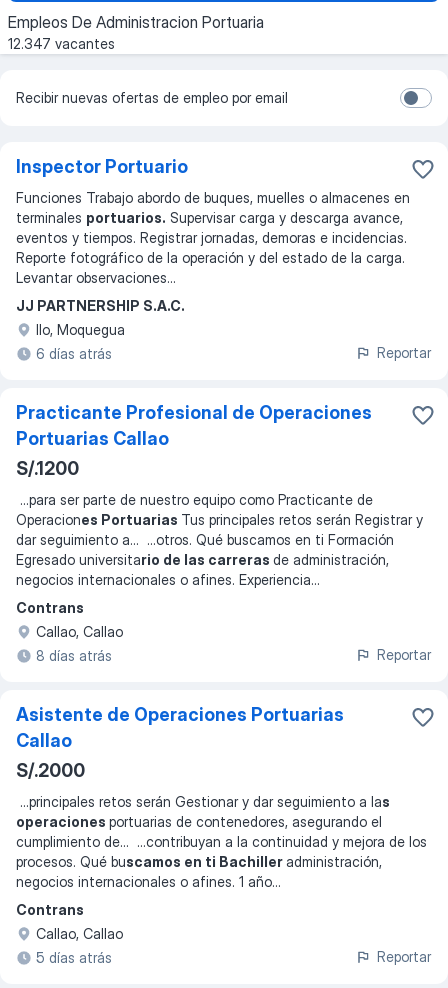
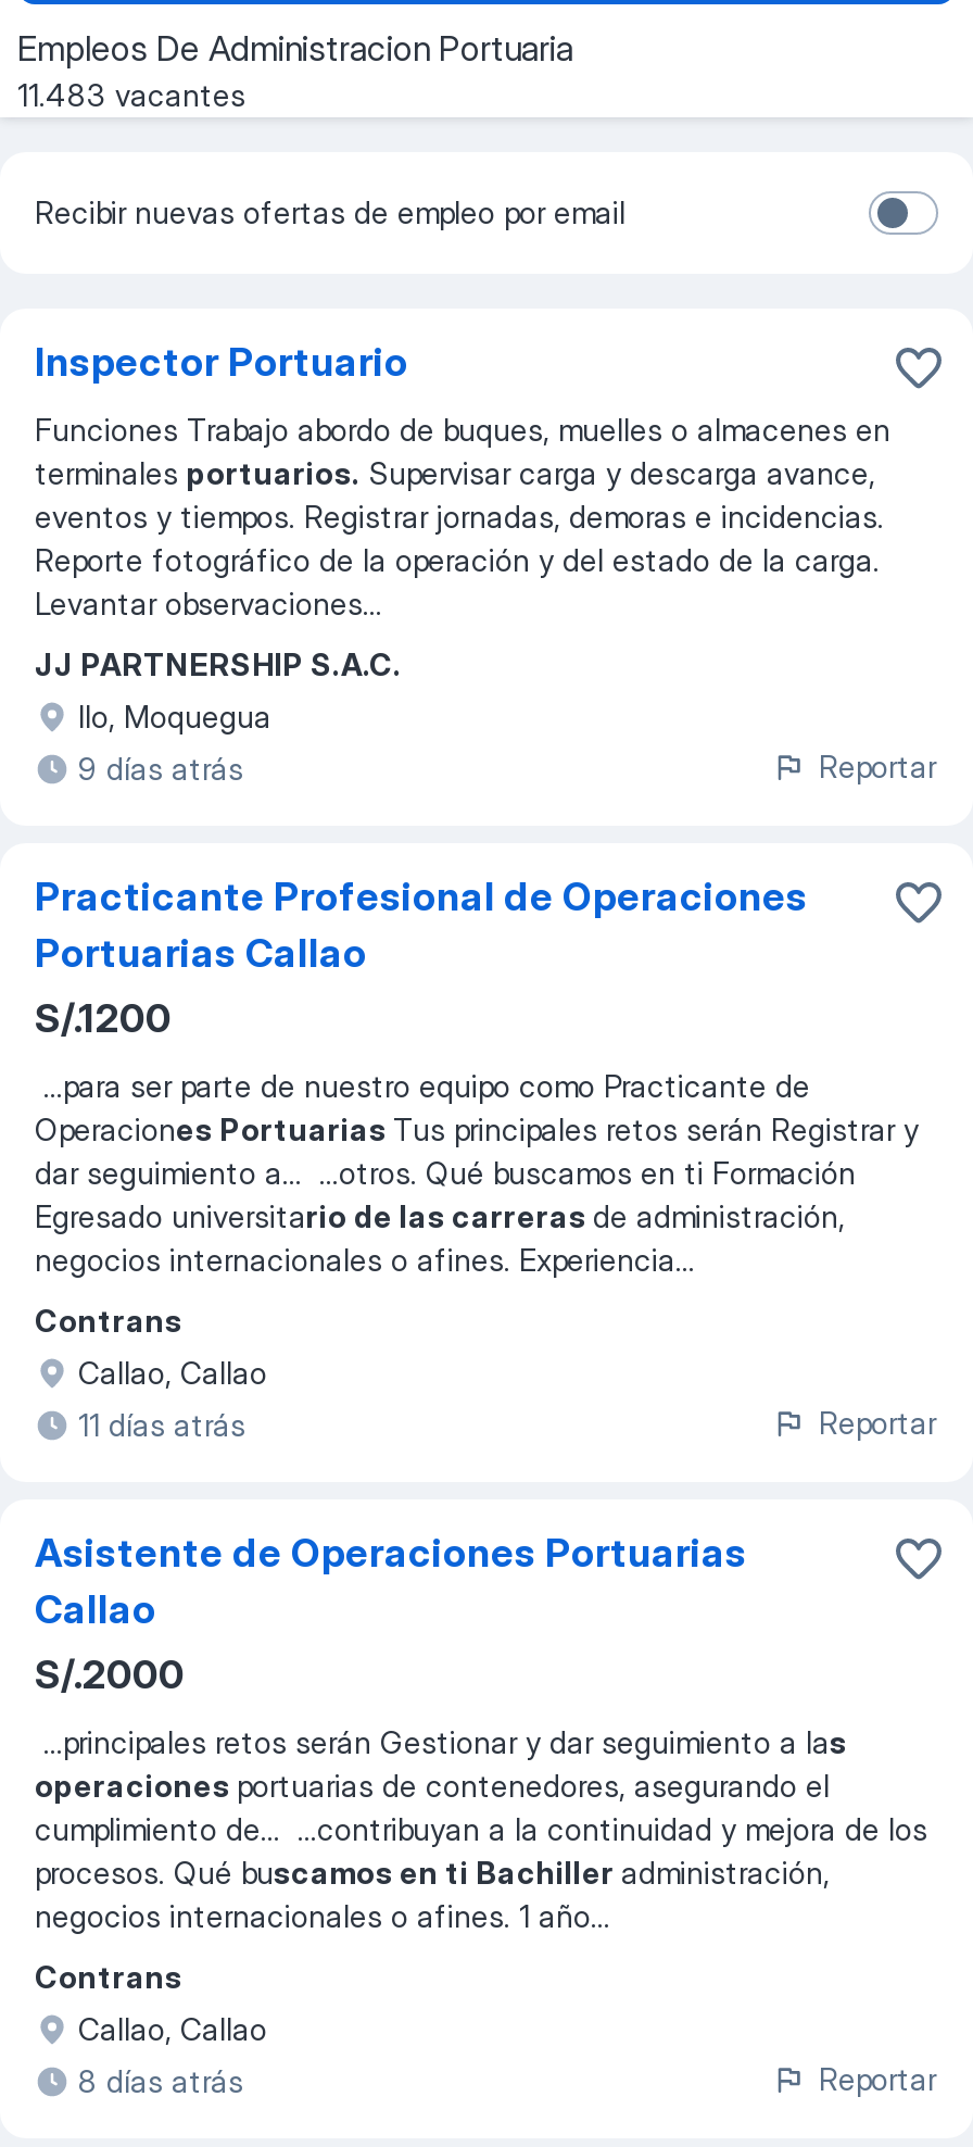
[8,35,115,52] 12.347 vacantes -> [17,76,245,113] 11.483 vacantes
[36,345,112,362] 6 días atrás -> [78,750,243,787] 9 días atrás
[36,647,112,664] 8 días atrás -> [78,1406,245,1443] 11 días atrás
[36,949,112,966] 5 días atrás -> [78,2062,243,2099] 8 días atrás

